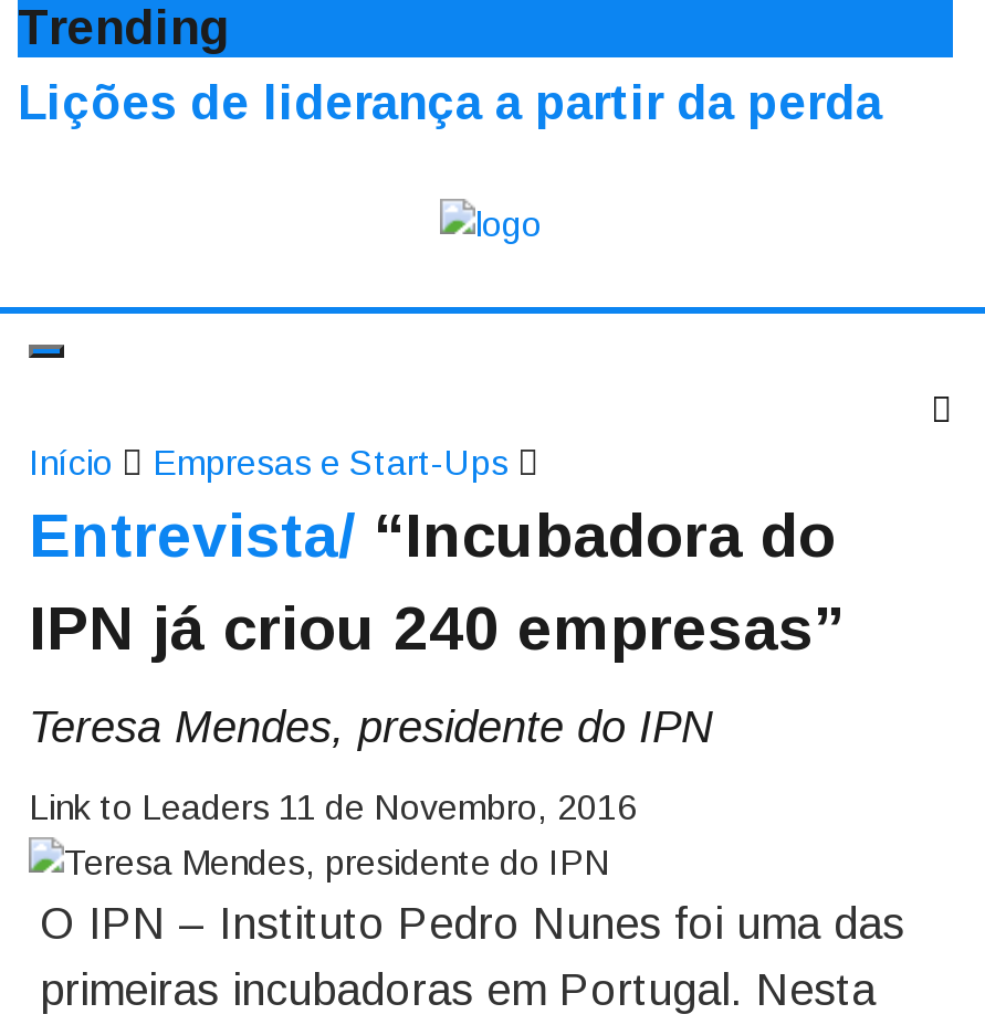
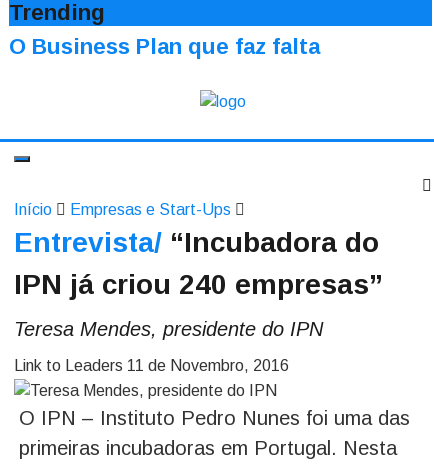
[18,75,882,130] Lições de liderança a partir da perda -> [9,34,320,59] O Business Plan que faz falta

